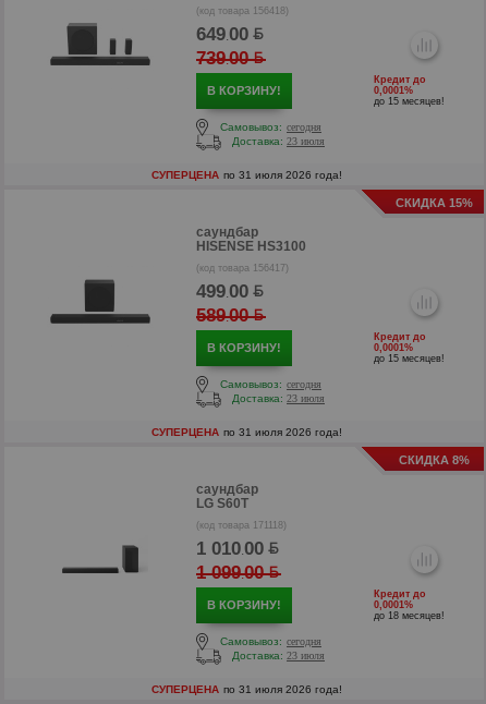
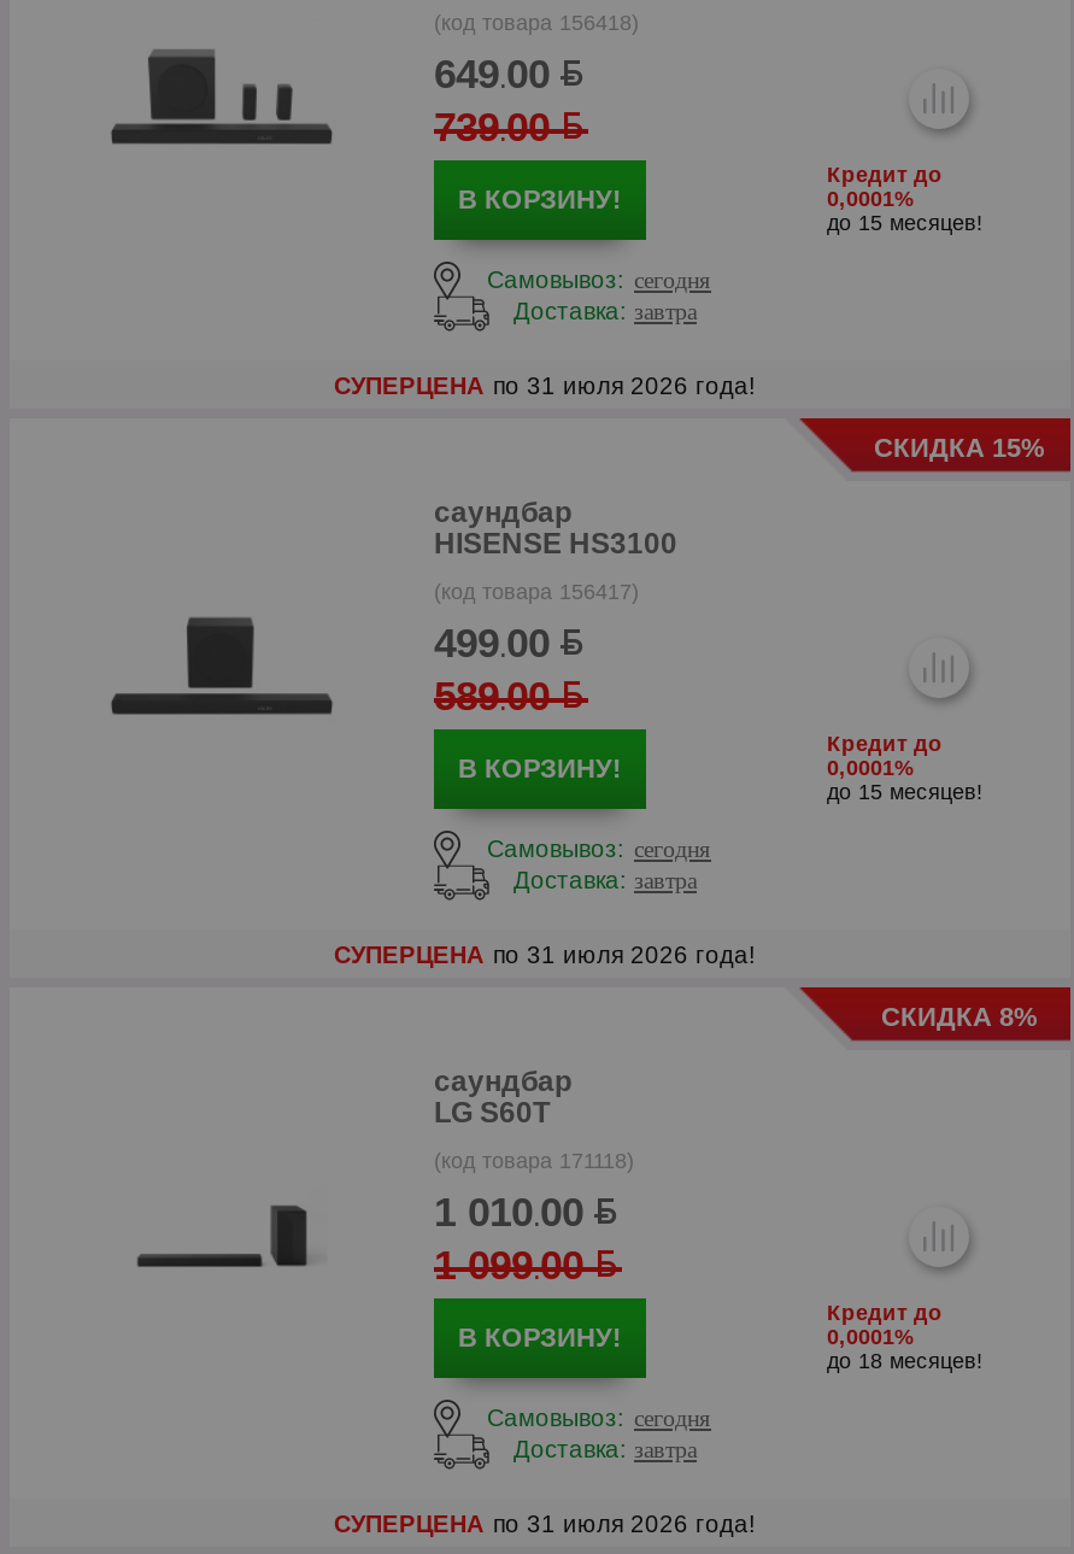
[232,135,325,147] Доставка: 23 июля -> [513,298,697,324] Доставка: завтра
[232,392,325,404] Доставка: 23 июля -> [513,867,697,893] Доставка: завтра
[232,650,325,661] Доставка: 23 июля -> [513,1436,697,1462] Доставка: завтра

